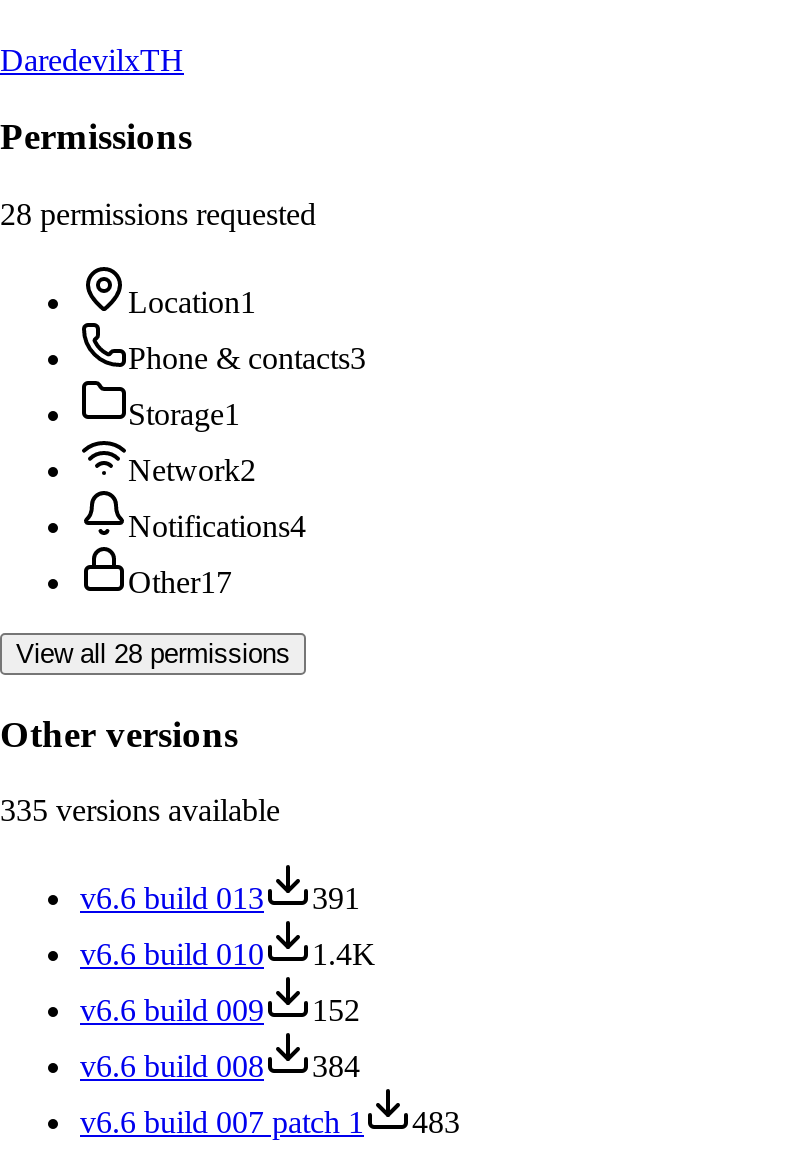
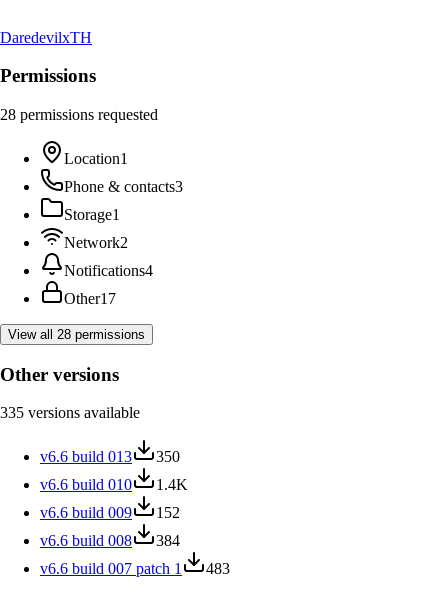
[80,882,360,916] v6.6 build 013 391 -> [40,448,180,465] v6.6 build 013 350

